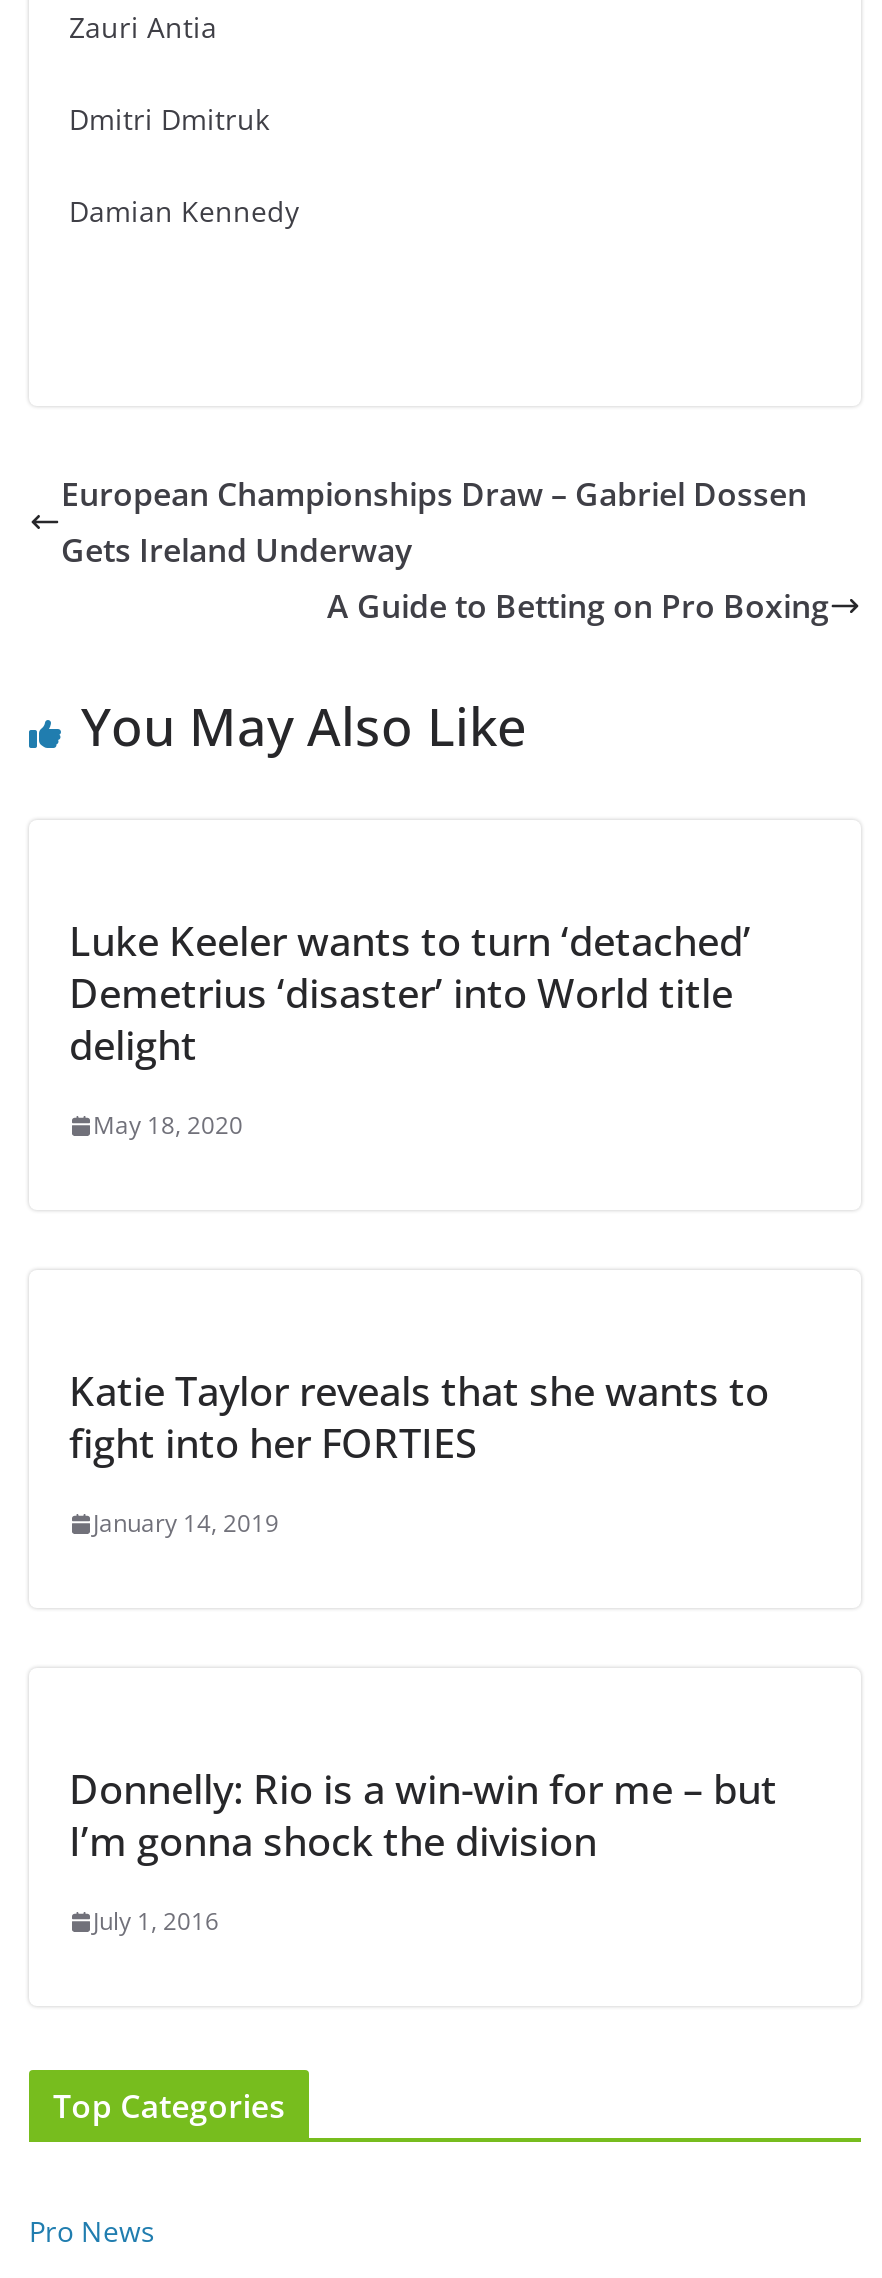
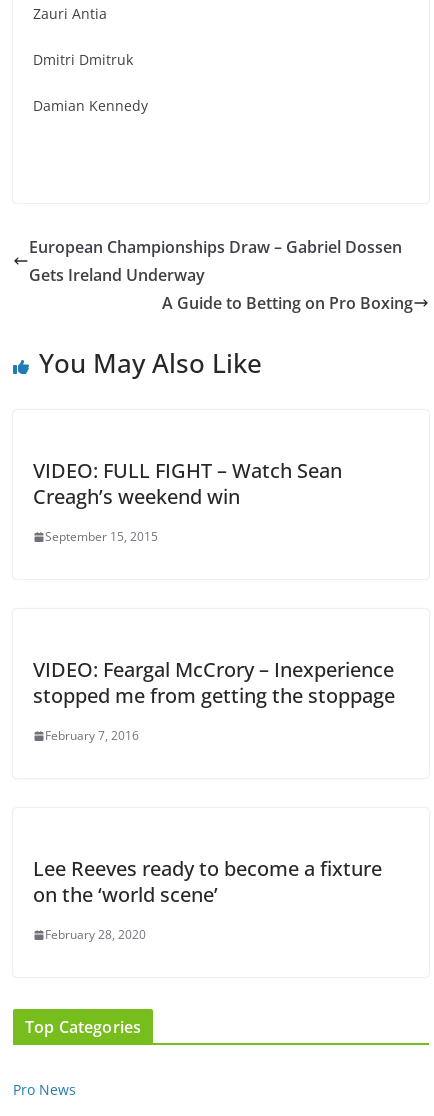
[69,914,751,1072] Luke Keeler wants to turn ‘detached’ | Demetrius ‘disaster’ into World title | delight -> [33,457,342,510] VIDEO: FULL FIGHT – Watch Sean | Creagh’s weekend win
[93,1108,243,1142] May 18, 2020 -> [45,528,158,545] September 15, 2015
[69,1364,769,1470] Katie Taylor reveals that she wants to | fight into her FORTIES -> [33,656,395,709] VIDEO: Feargal McCrory – Inexperience | stopped me from getting the stoppage
[93,1506,279,1540] January 14, 2019 -> [45,727,139,744] February 7, 2016
[69,1762,777,1868] Donnelly: Rio is a win-win for me – but | I’m gonna shock the division -> [33,855,382,908] Lee Reeves ready to become a fixture | on the ‘world scene’
[93,1904,219,1938] July 1, 2016 -> [45,926,146,943] February 28, 2020

